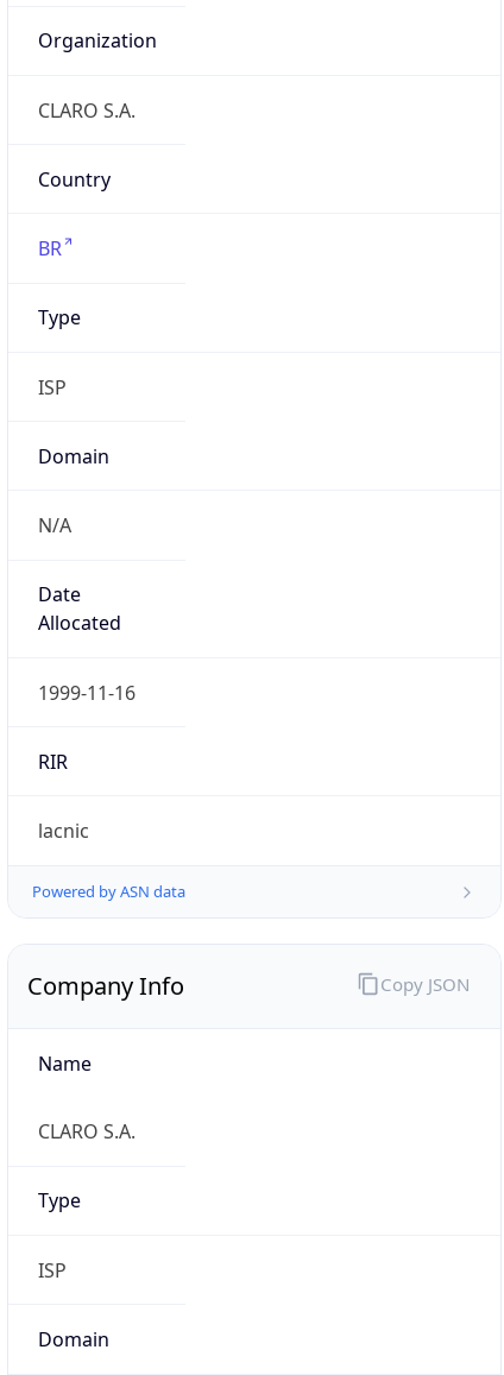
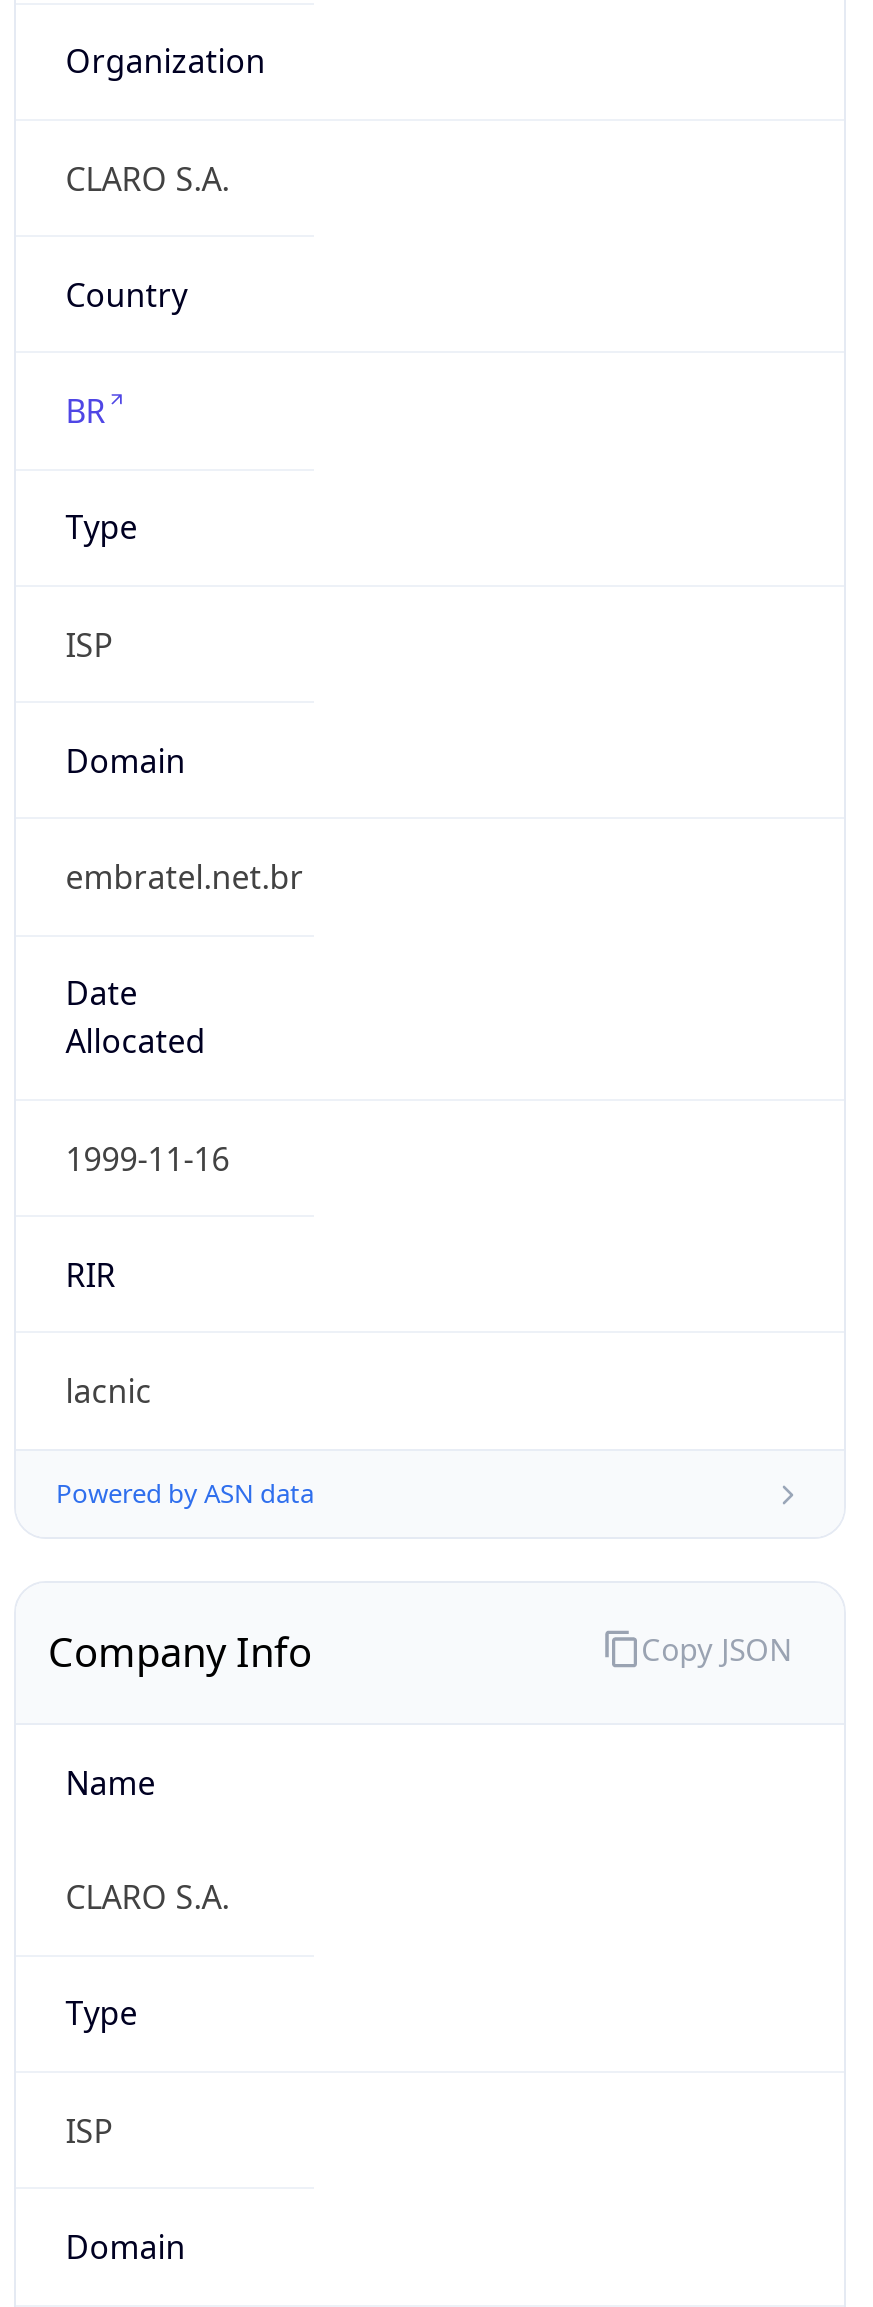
[38,512,71,538] N/A -> [66,855,304,899] embratel.net.br

